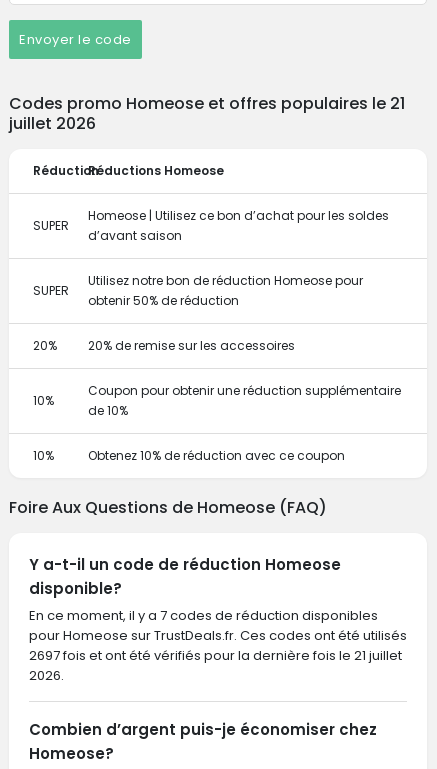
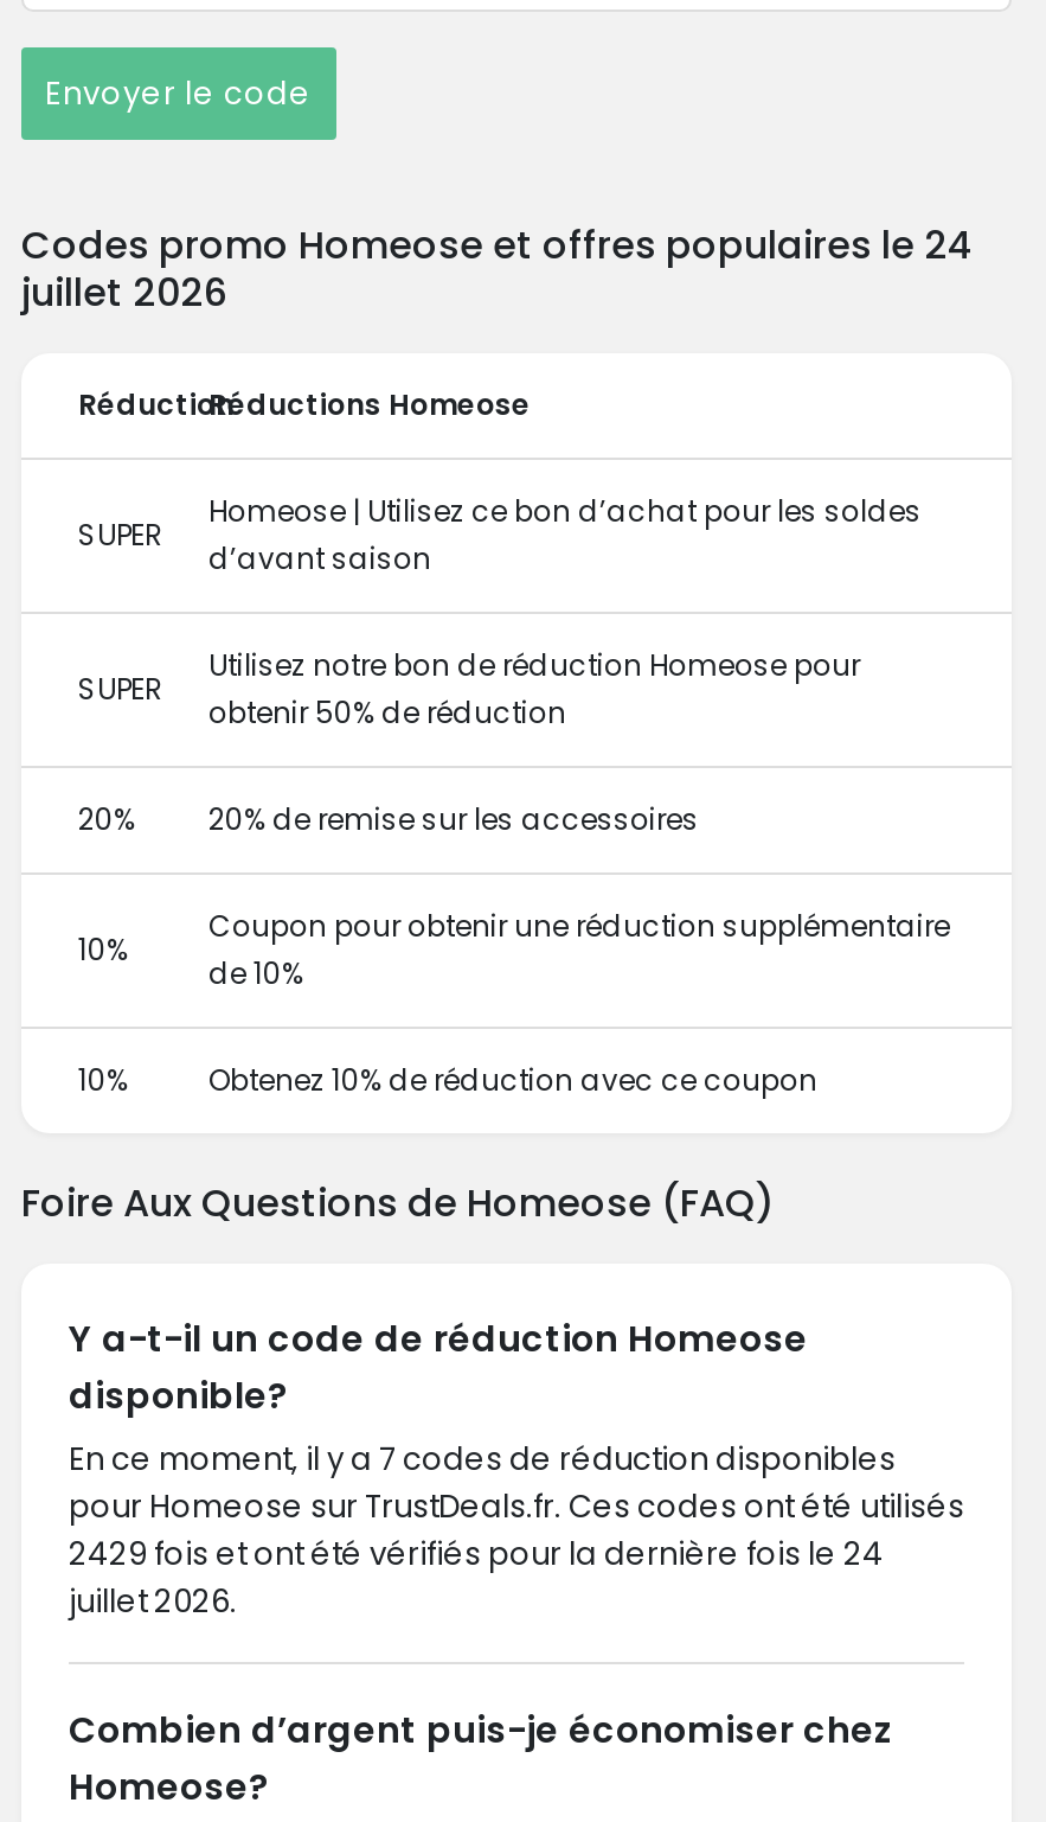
[9,92,405,115] Codes promo Homeose et offres populaires le 21 -> [21,218,974,273] Codes promo Homeose et offres populaires le 24
[29,646,402,685] 2697 fois et ont été vérifiés pour la dernière fois le 21 juillet | 2026. -> [69,1532,884,1624] 2429 fois et ont été vérifiés pour la dernière fois le 24 | juillet 2026.

